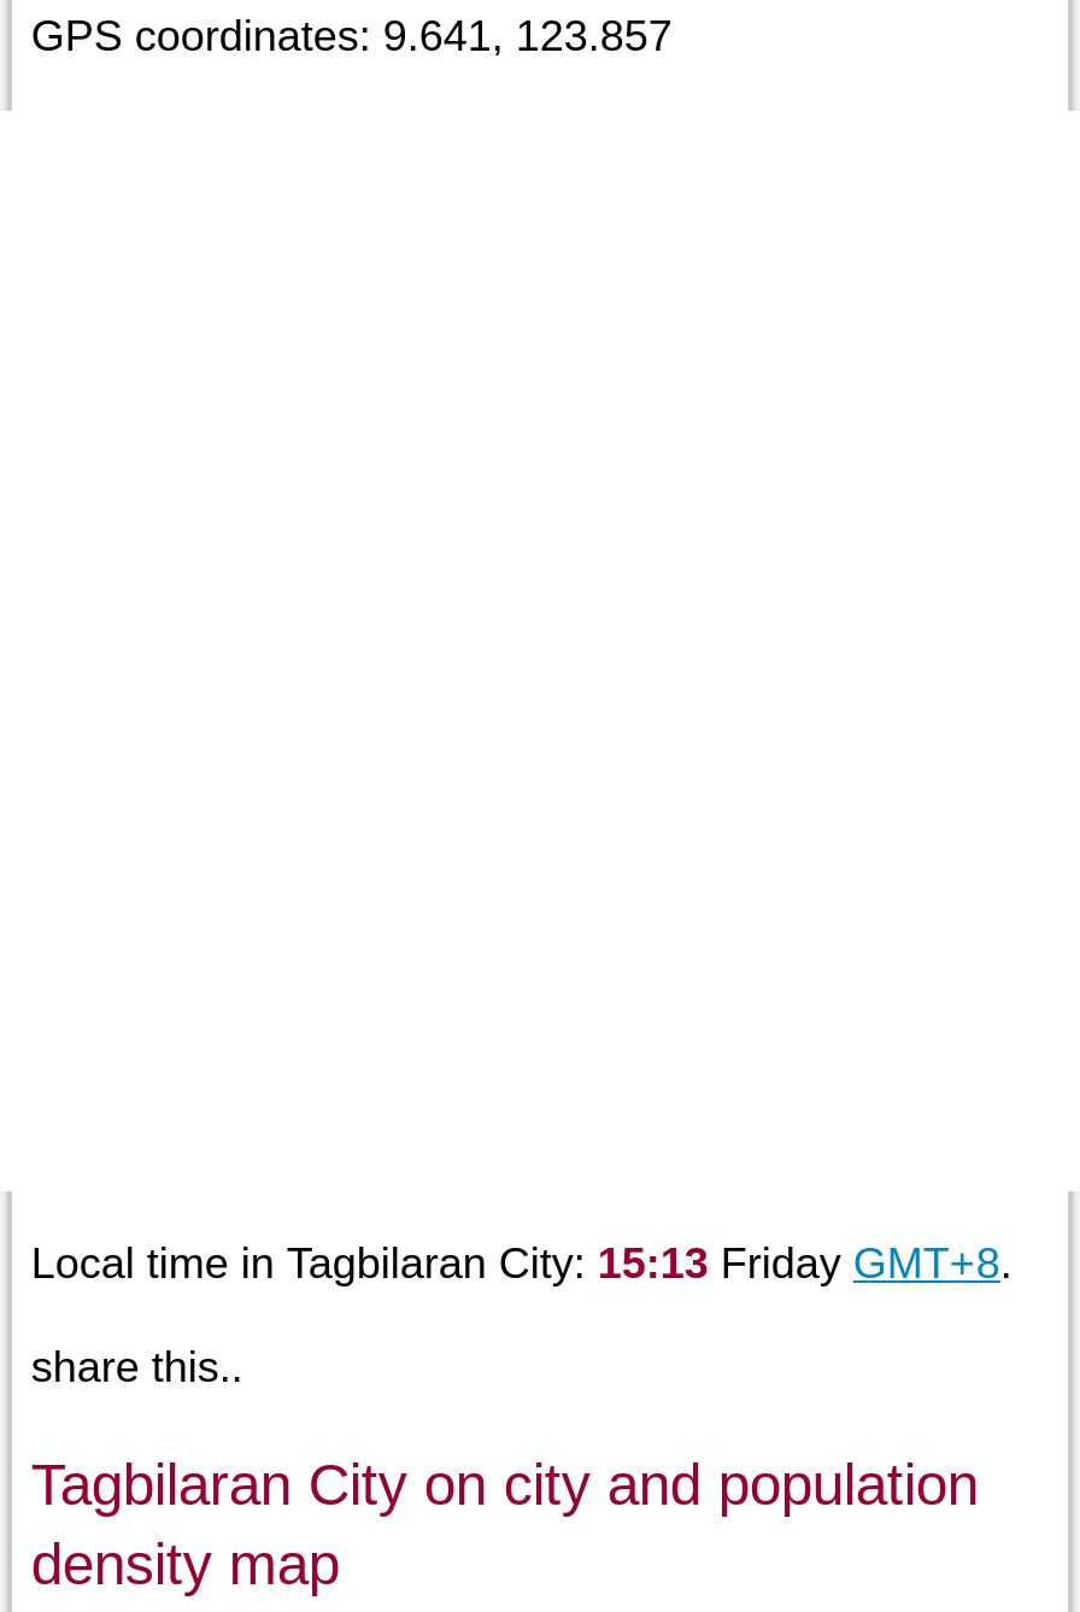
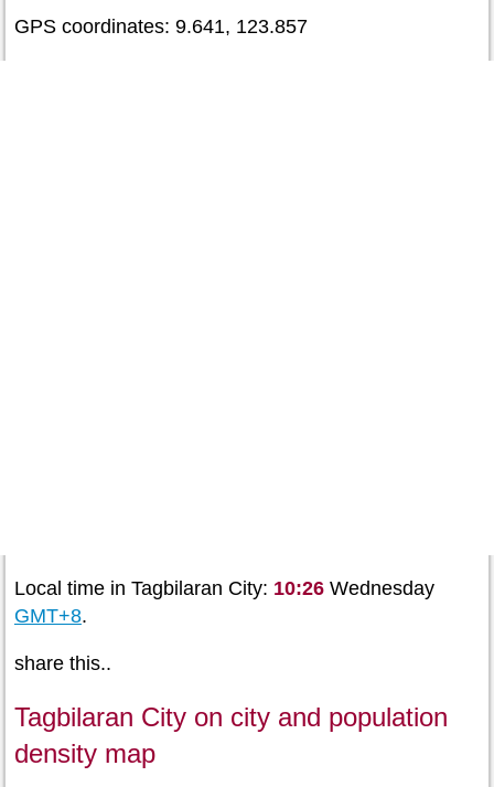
[31,1238,1012,1286] Local time in Tagbilaran City: 15:13 Friday GMT+8. -> [14,577,434,626] Local time in Tagbilaran City: 10:26 Wednesday | GMT+8.

